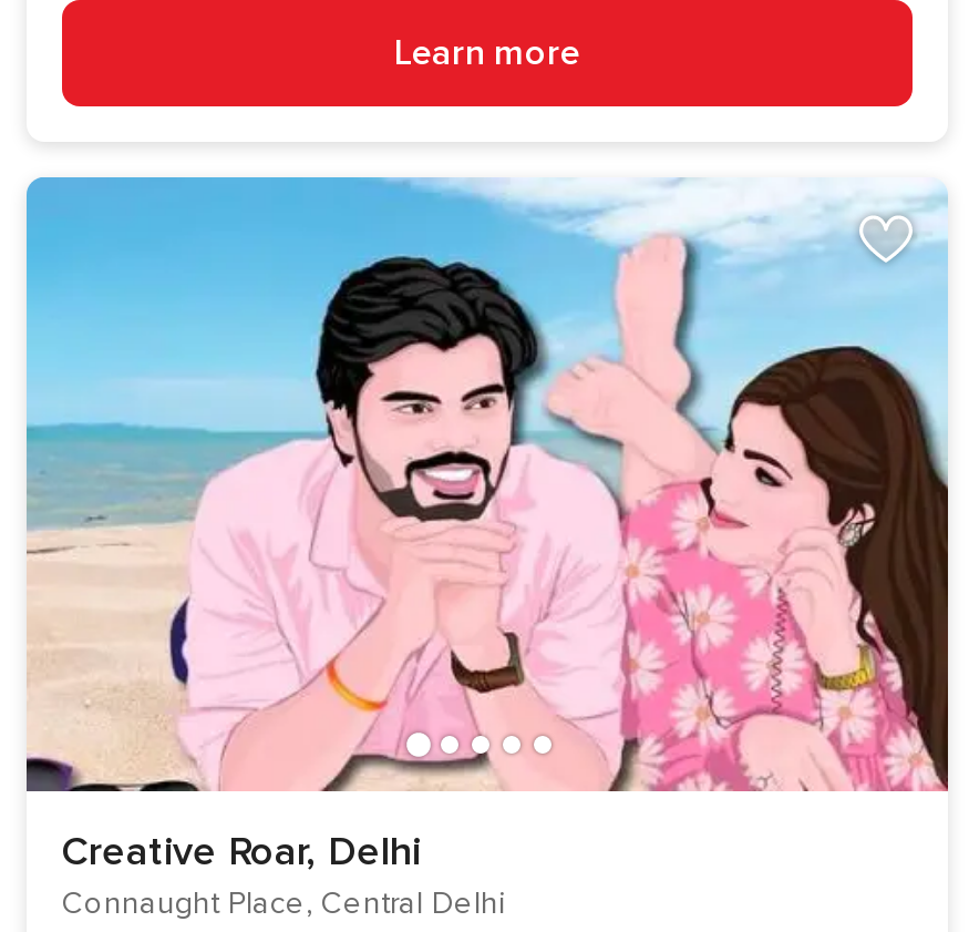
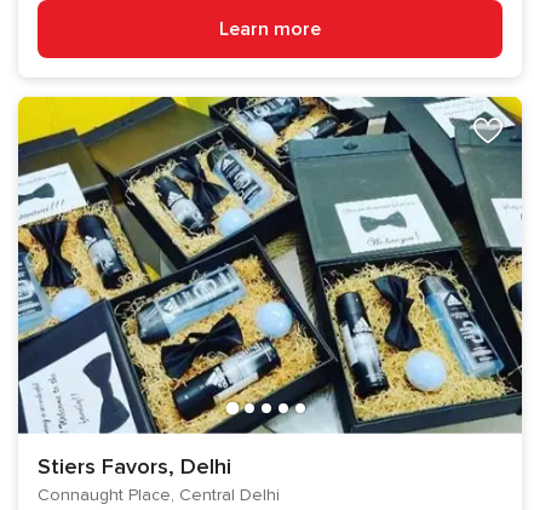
[24,175,950,876] [image] | Creative Roar, Delhi -> [17,96,523,479] [image] | Stiers Favors, Delhi

